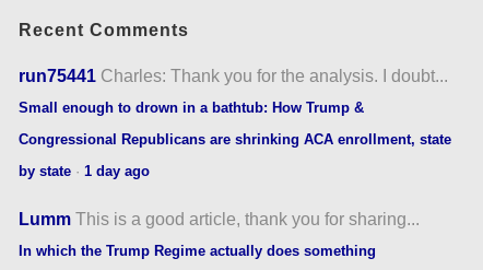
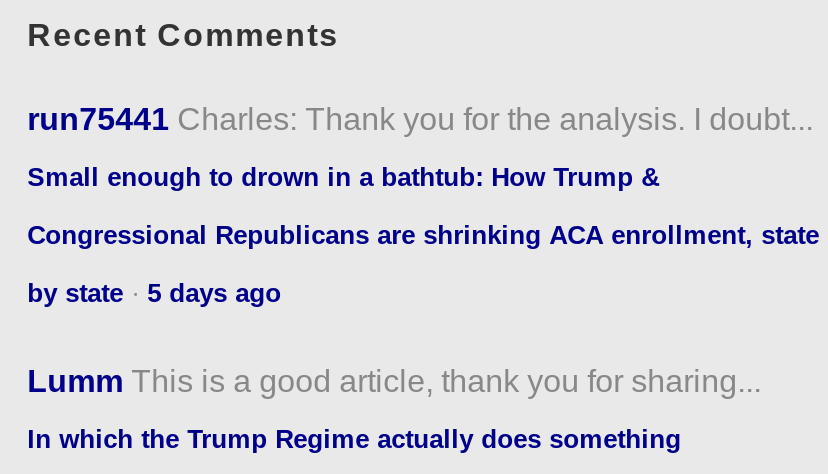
[19,163,150,180] by state · 1 day ago -> [27,279,281,309] by state · 5 days ago

